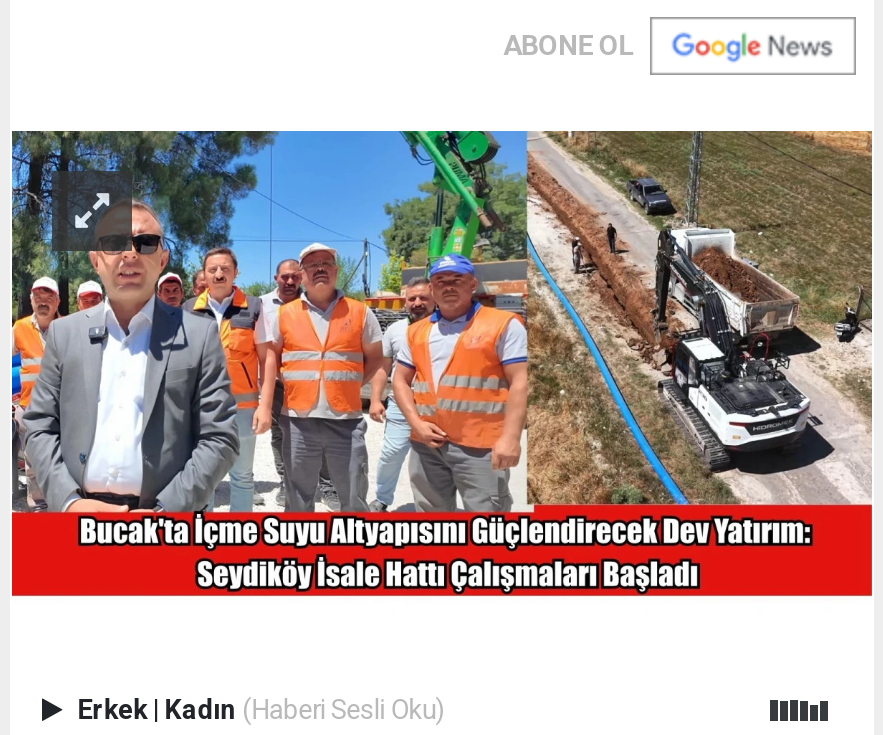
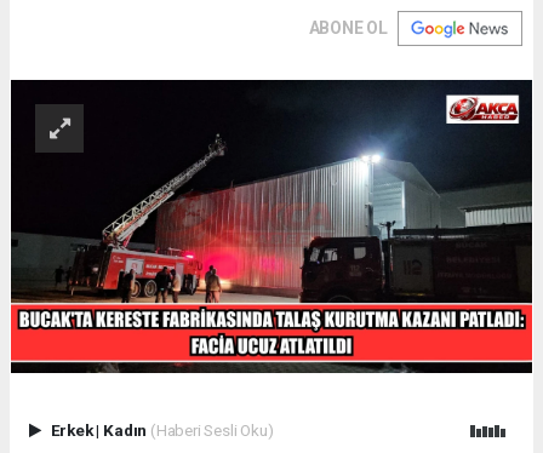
[10,129,874,615] [image] -> [10,79,533,374] [image]

